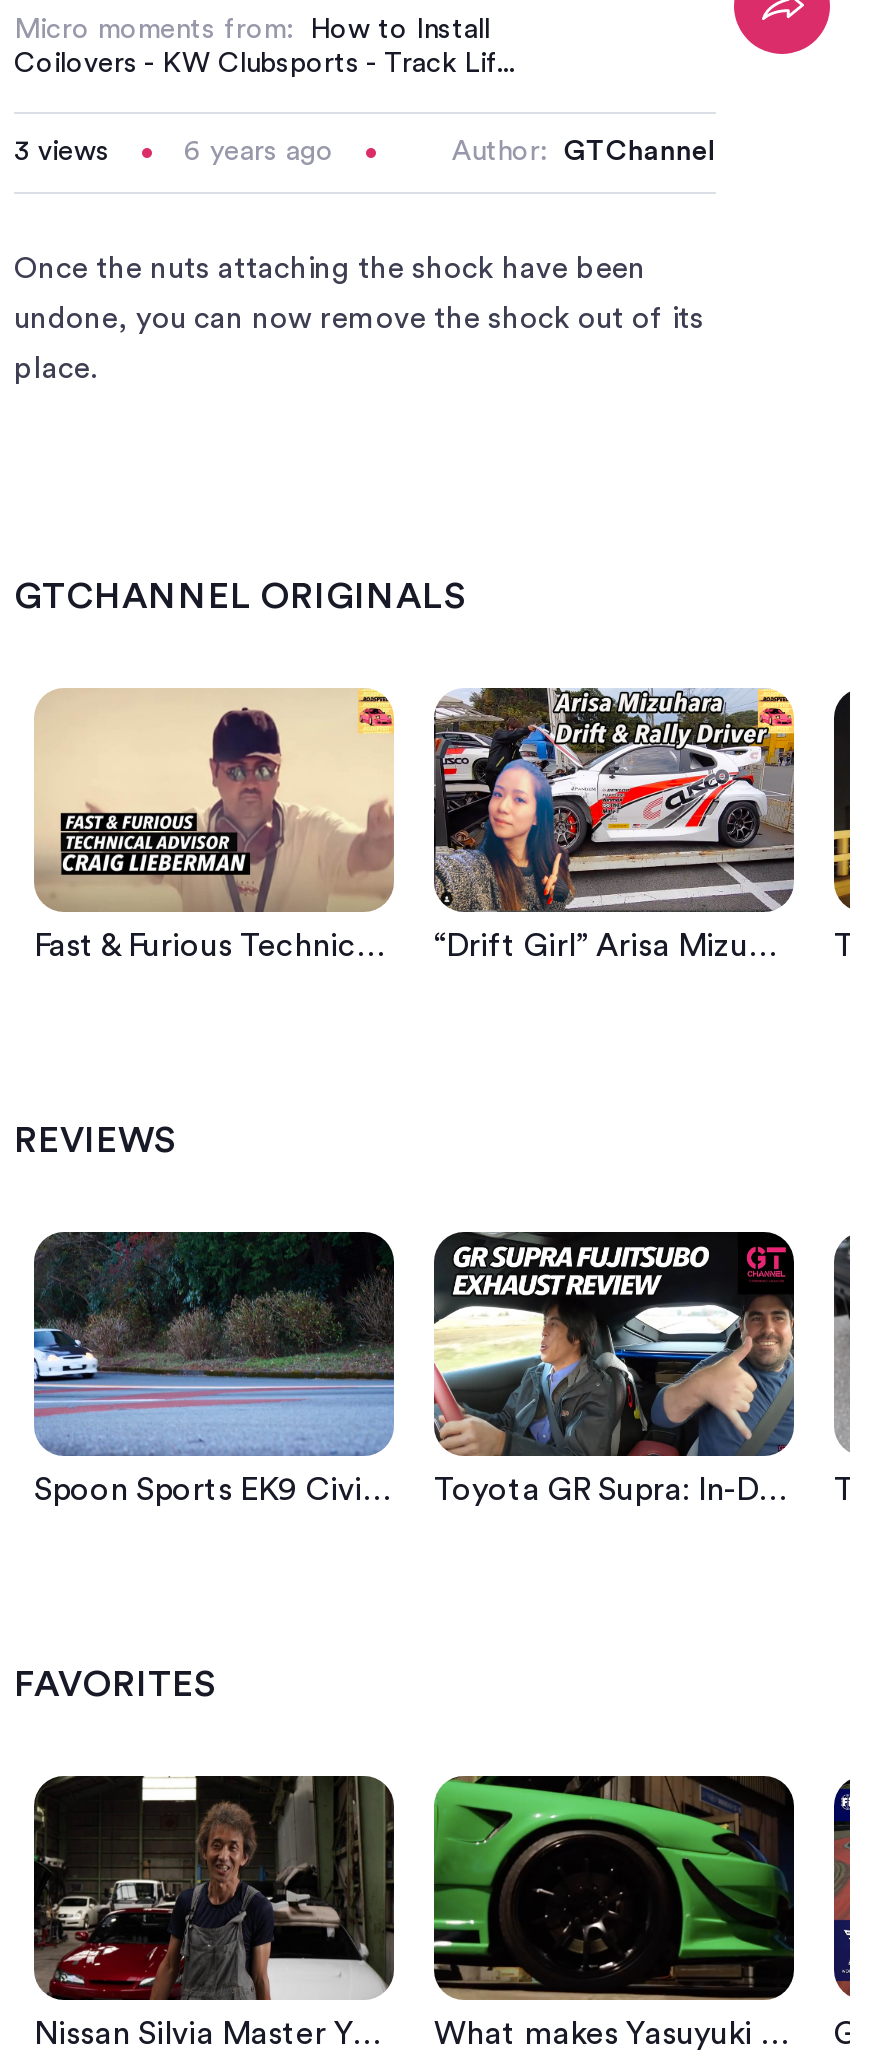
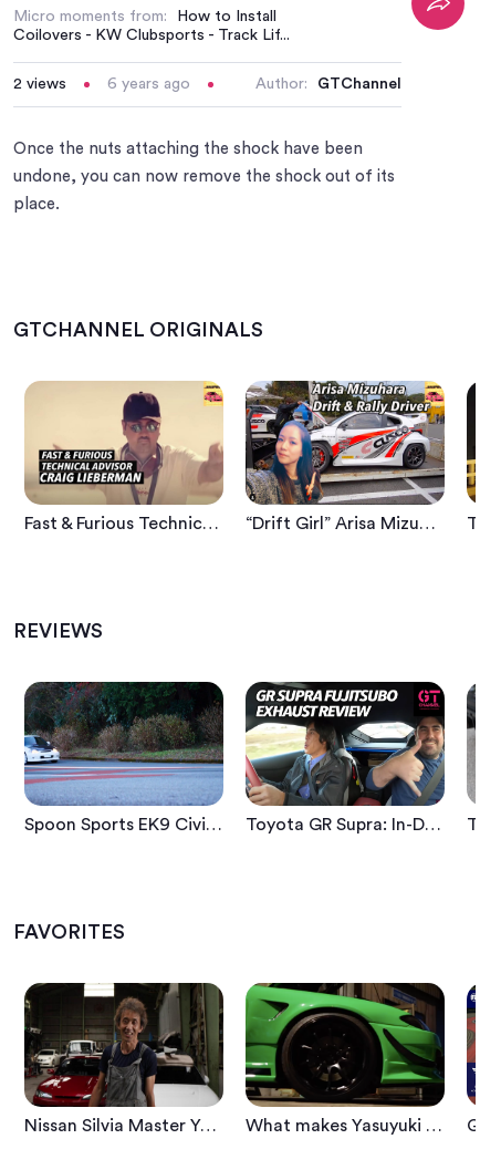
[14,138,110,166] 3 views -> [13,76,66,92] 2 views

